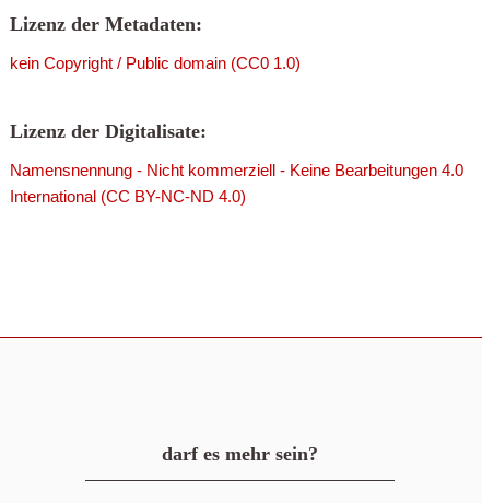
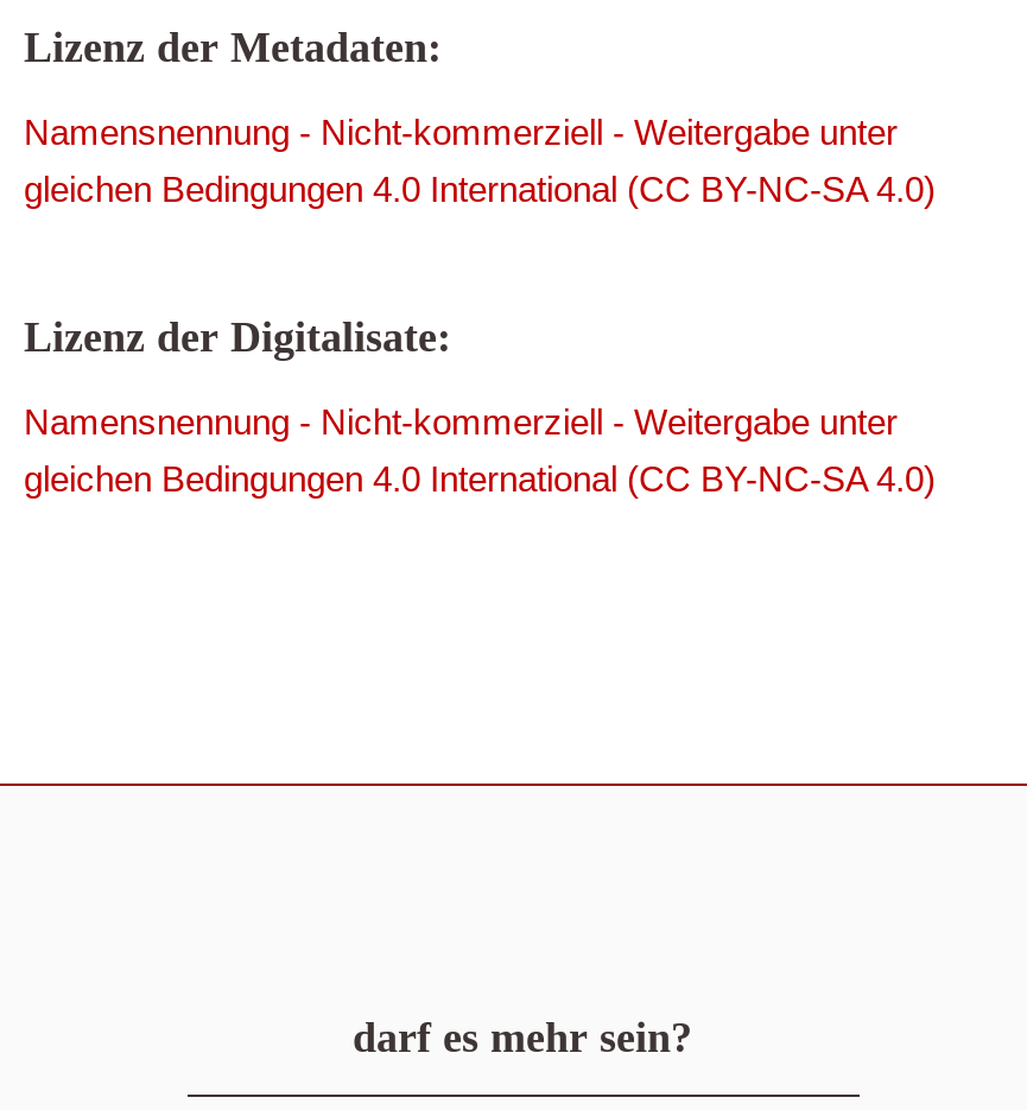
[10,54,301,72] kein Copyright / Public domain (CC0 1.0) -> [24,112,936,209] Namensnennung - Nicht-kommerziell - Weitergabe unter | gleichen Bedingungen 4.0 International (CC BY-NC-SA 4.0)
[10,161,463,206] Namensnennung - Nicht kommerziell - Keine Bearbeitungen 4.0 | International (CC BY-NC-ND 4.0) -> [24,401,936,499] Namensnennung - Nicht-kommerziell - Weitergabe unter | gleichen Bedingungen 4.0 International (CC BY-NC-SA 4.0)

